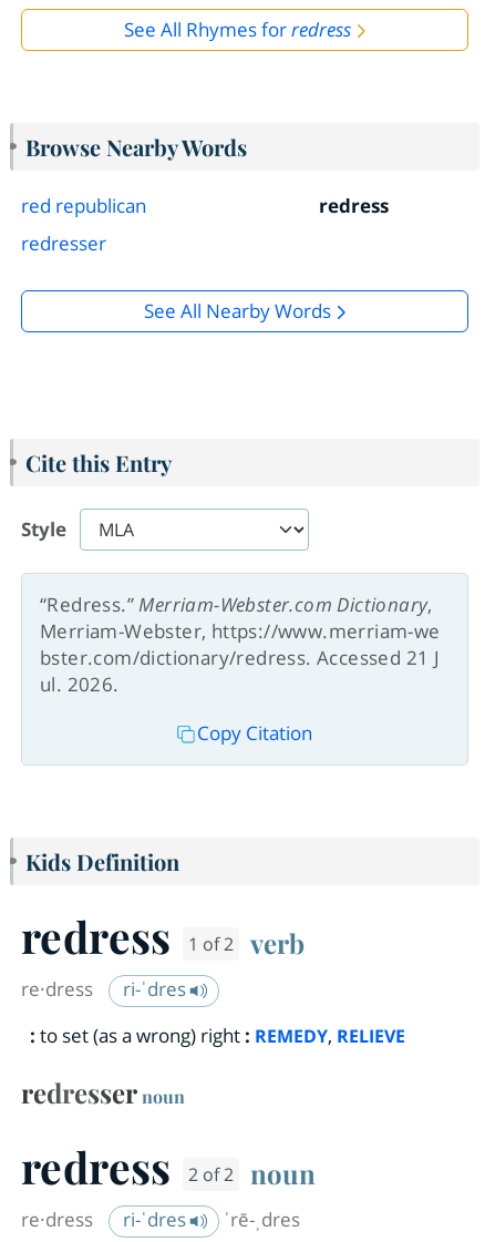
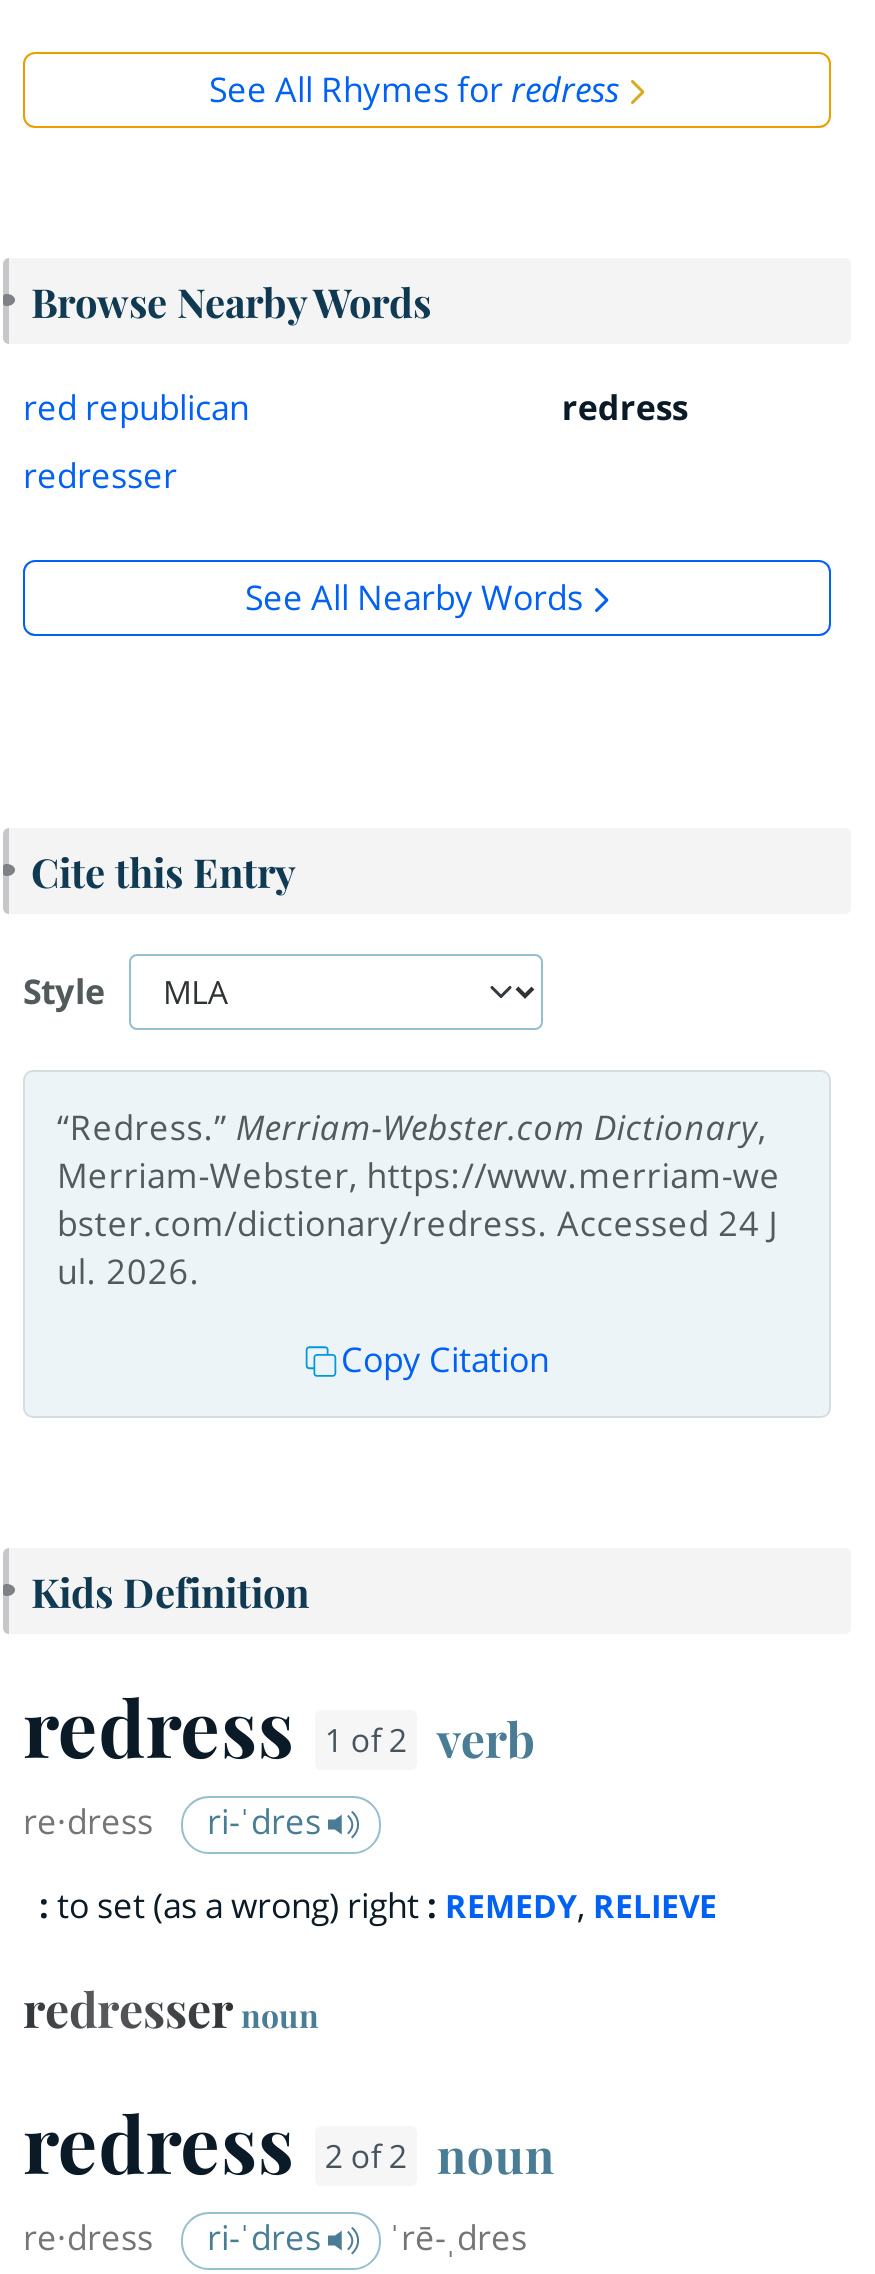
[40,645,440,670] bster.com/dictionary/redress. Accessed 21 J -> [57,1200,779,1246] bster.com/dictionary/redress. Accessed 24 J

